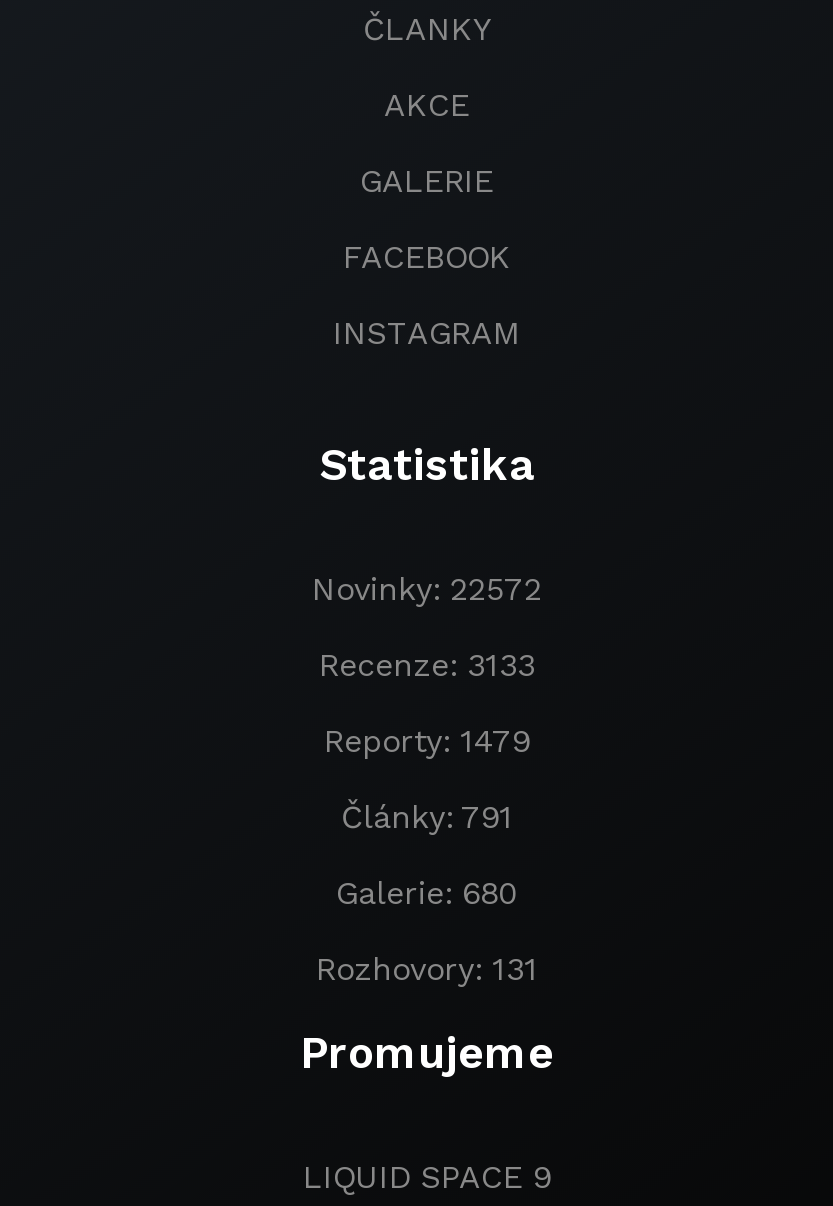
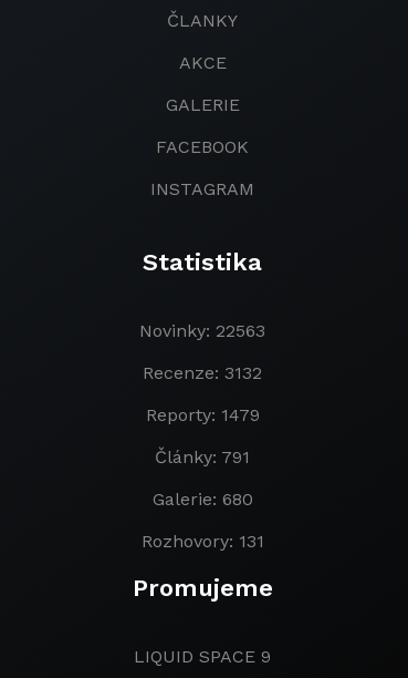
[312,570,542,608] Novinky: 22572 -> [139,320,265,341] Novinky: 22563
[319,646,535,684] Recenze: 3133 -> [143,362,262,383] Recenze: 3132

